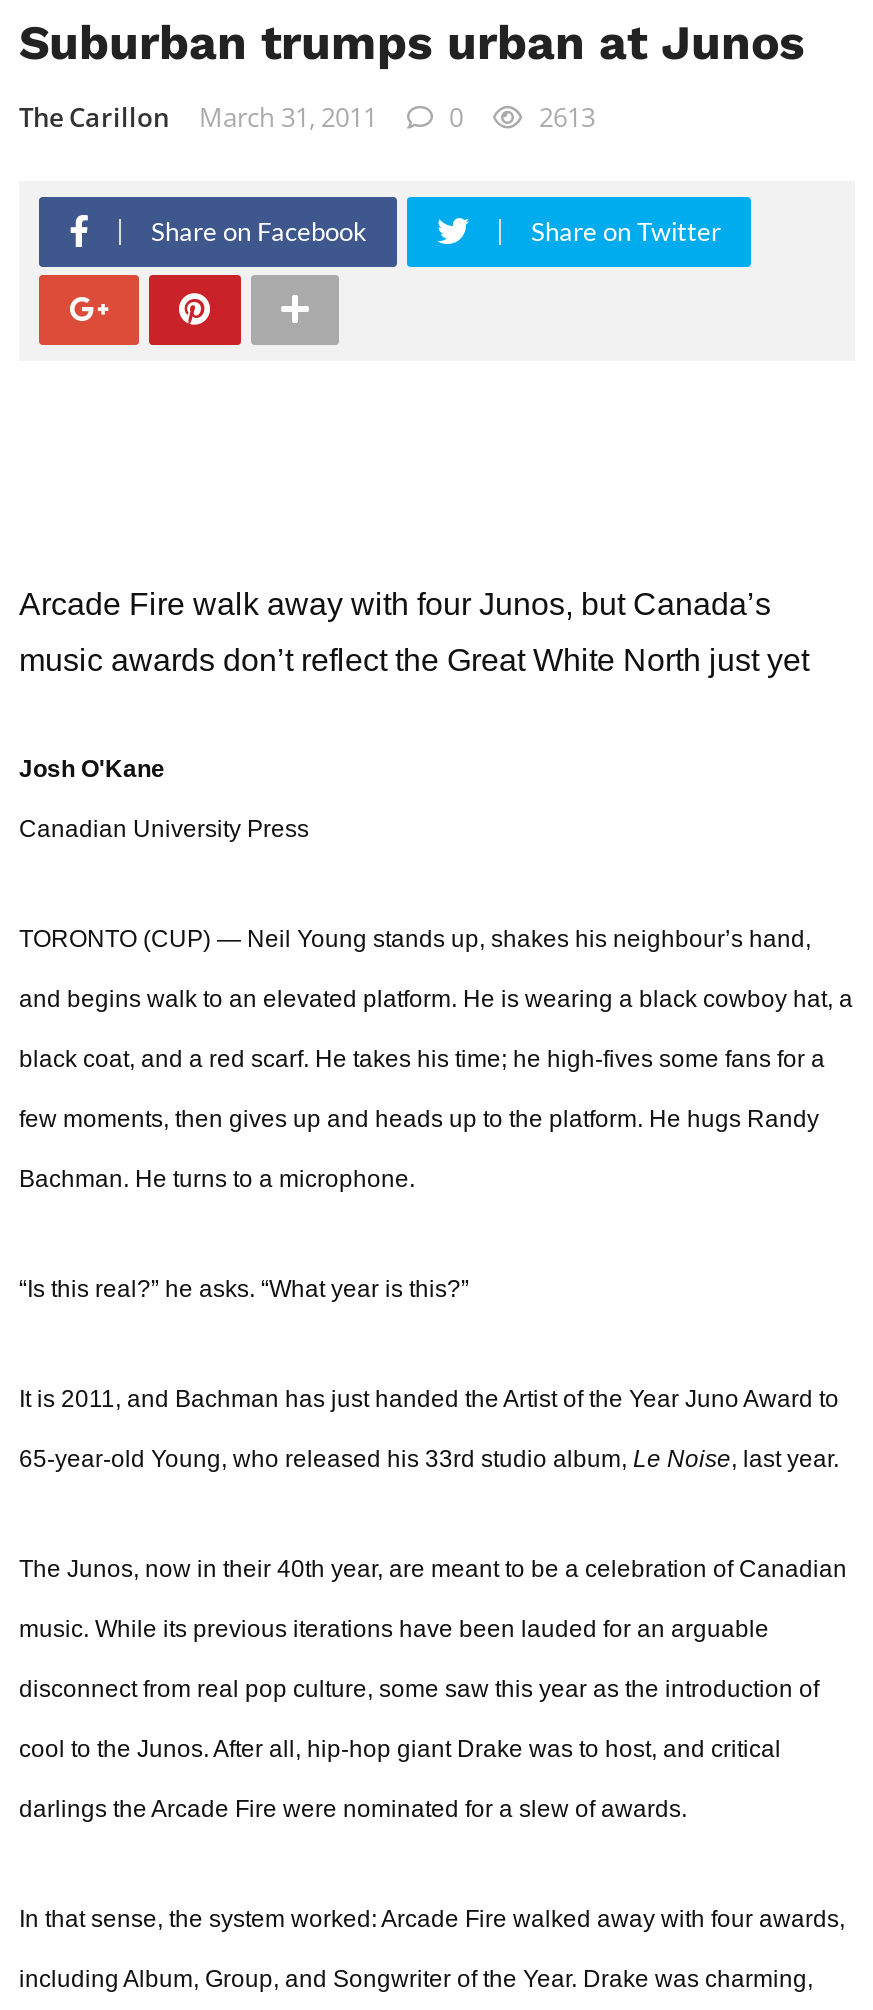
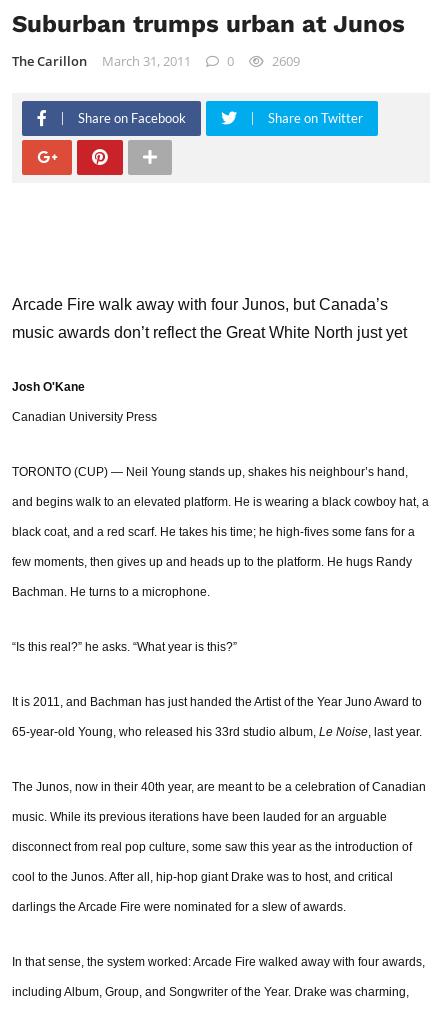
[539,98,595,134] 2613 -> [272,52,300,70] 2609

